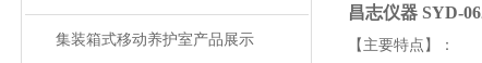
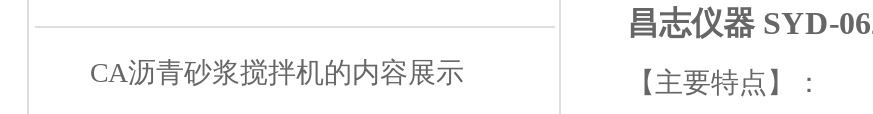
[55,31,254,48] 集装箱式移动养护室产品展示 -> [90,58,464,88] CA沥青砂浆搅拌机的内容展示

